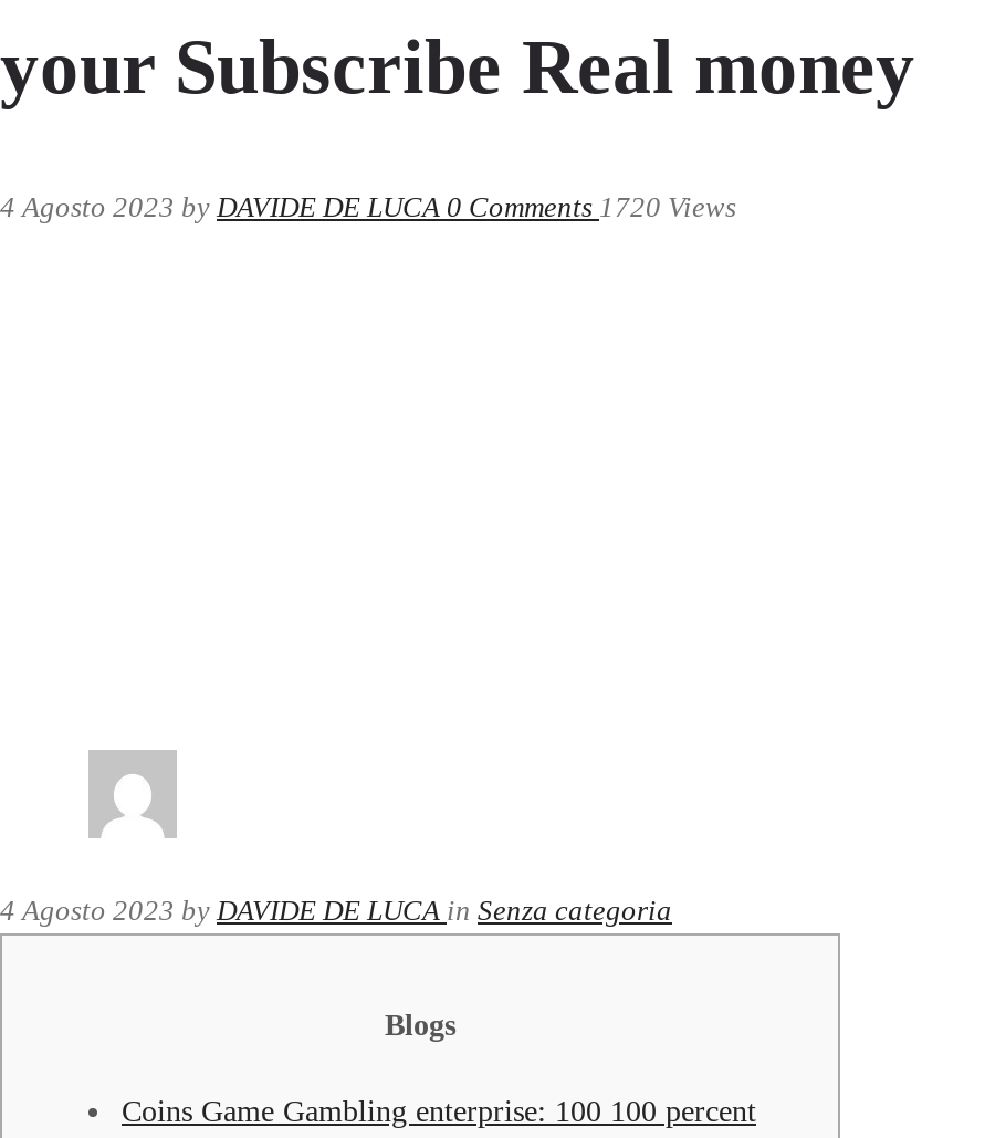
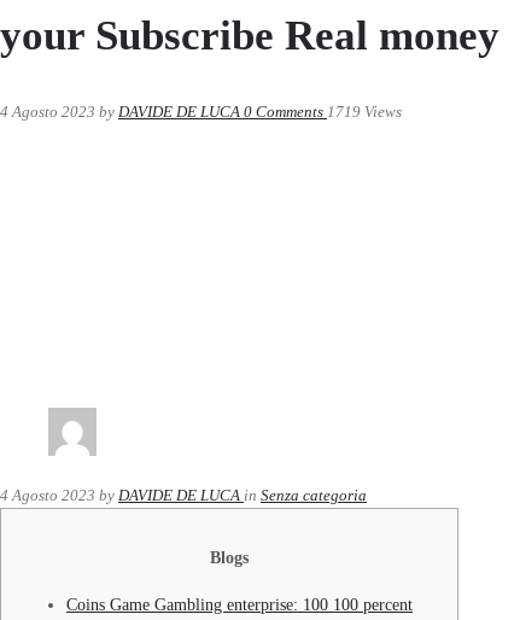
[0,190,736,223] 4 Agosto 2023 by DAVIDE DE LUCA 0 Comments 1720 Views -> [0,102,402,121] 4 Agosto 2023 by DAVIDE DE LUCA 0 Comments 1719 Views

